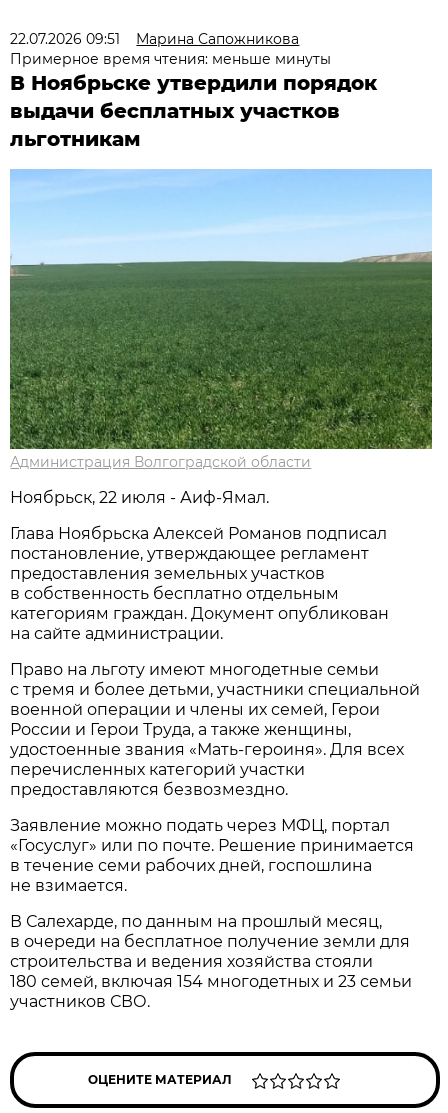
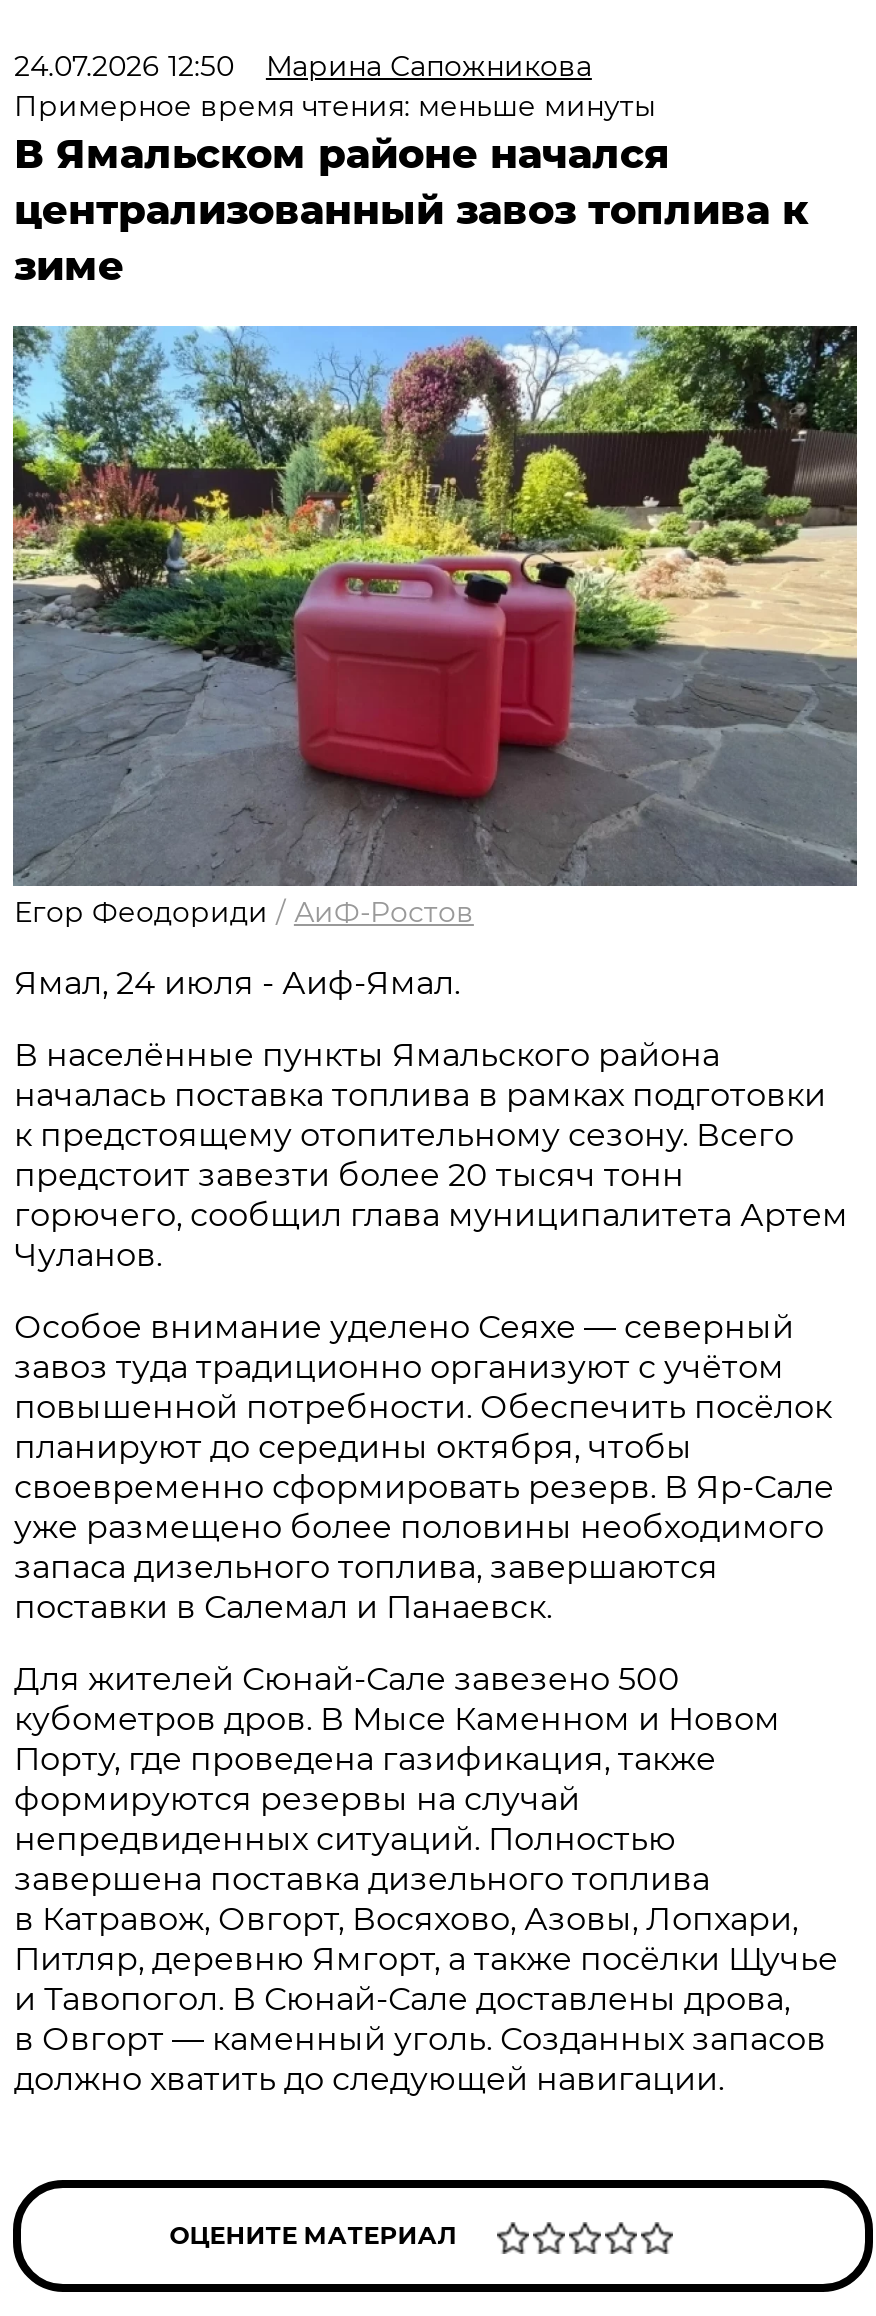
[10,30,299,48] 22.07.2026 09:51 Марина Сапожникова -> [14,48,592,84] 24.07.2026 12:50 Марина Сапожникова
[10,71,377,151] В Ноябрьске утвердили порядок | выдачи бесплатных участков | льготникам -> [14,130,808,290] В Ямальском районе начался | централизованный завоз топлива к | зиме
[9,169,433,1011] [image] | Администрация Волгоградской области | Ноябрьск, 22 июля - Аиф-Ямал. | Глава Ноябрьска Алексей Романов подписал | постановление, утверждающее регламент | предоставления земельных участков | в собственность бесплатно отдельным | категориям граждан. Документ опубликован | на сайте администрации. | Право на льготу имеют многодетные семьи | с тремя и более детьми, участники специальной | военной операции и члены их семей, Герои | России и Герои Труда, а также женщины, | удостоенные звания «Мать-героиня». Для всех | перечисленных категорий участки | предоставляются безвозмездно. | Заявление можно подать через МФЦ, портал | «Госуслуг» или по почте. Решение принимается | в течение семи рабочих дней, госпошлина | не взимается. | В Салехарде, по данным на прошлый месяц, | в очереди на бесплатное получение земли для | строительства и ведения хозяйства стояли | 180 семей, включая 154 многодетных и 23 семьи | участников СВО. -> [11,324,859,2098] [image] | Егор Феодориди / АиФ-Ростов | Ямал, 24 июля - Аиф-Ямал. | В населённые пункты Ямальского района | началась поставка топлива в рамках подготовки | к предстоящему отопительному сезону. Всего | предстоит завезти более 20 тысяч тонн | горючего, сообщил глава муниципалитета Артем | Чуланов. | Особое внимание уделено Сеяхе — северный | завоз туда традиционно организуют с учётом | повышенной потребности. Обеспечить посёлок | планируют до середины октября, чтобы | своевременно сформировать резерв. В Яр-Сале | уже размещено более половины необходимого | запаса дизельного топлива, завершаются | поставки в Салемал и Панаевск. | Для жителей Сюнай-Сале завезено 500 | кубометров дров. В Мысе Каменном и Новом | Порту, где проведена газификация, также | формируются резервы на случай | непредвиденных ситуаций. Полностью | завершена поставка дизельного топлива | в Катравож, Овгорт, Восяхово, Азовы, Лопхари, | Питляр, деревню Ямгорт, а также посёлки Щучье | и Тавопогол. В Сюнай-Сале доставлены дрова, | в Овгорт — каменный уголь. Созданных запасов | должно хватить до следующей навигации.

